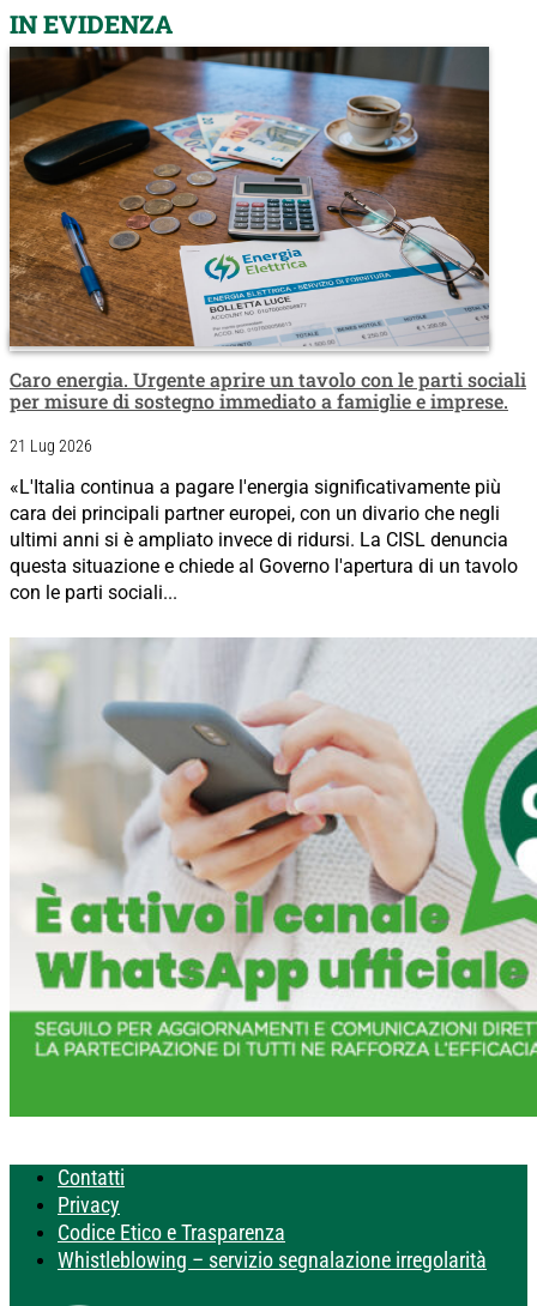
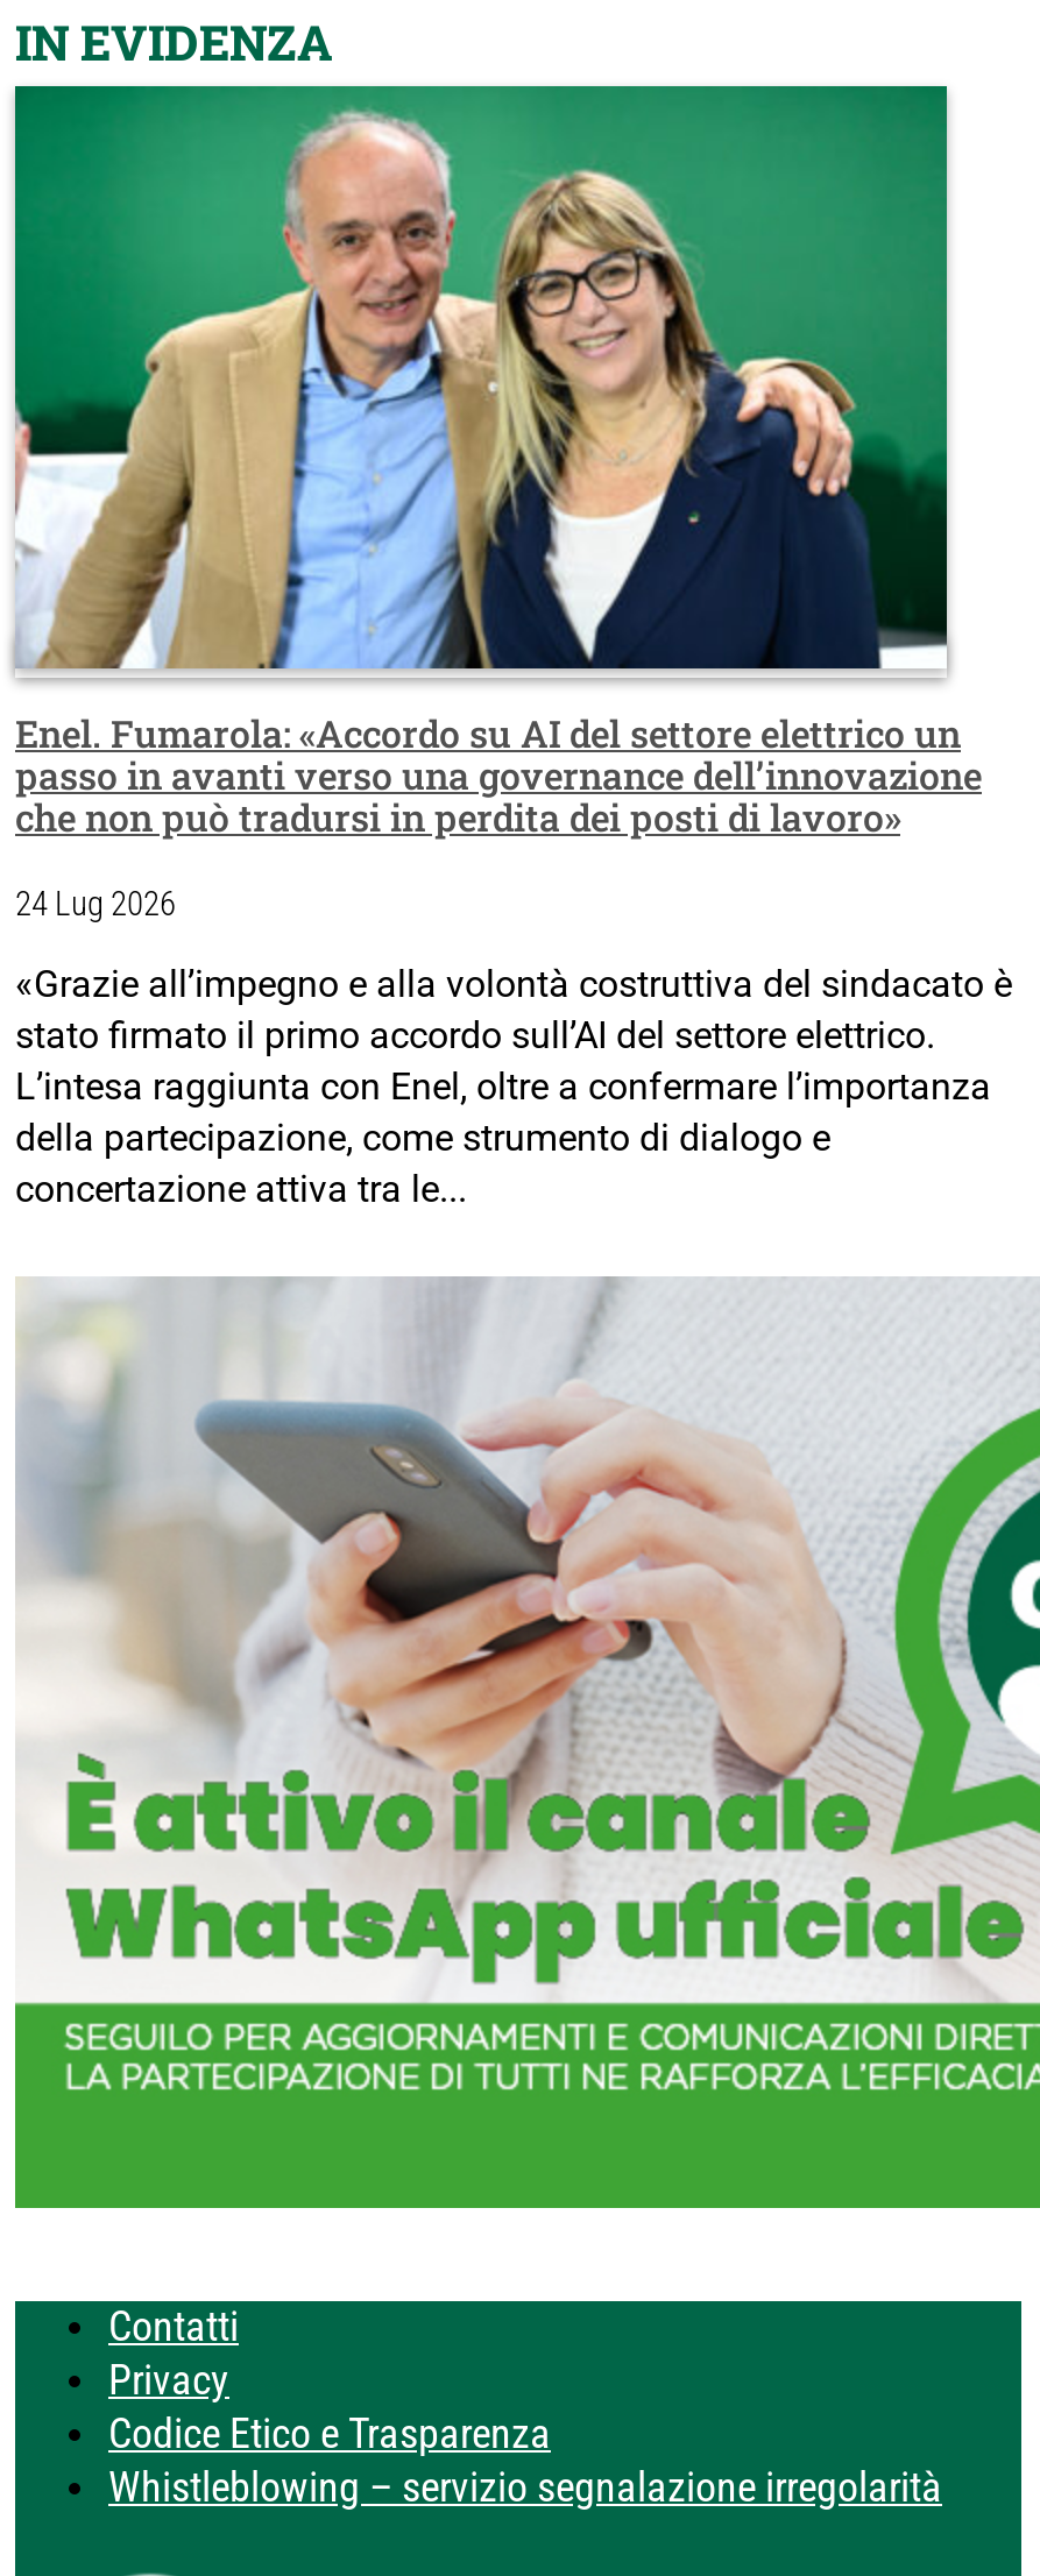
[8,46,526,414] [image] | Caro energia. Urgente aprire un tavolo con le parti sociali | per misure di sostegno immediato a famiglie e imprese. -> [13,84,982,842] [image] | Enel. Fumarola: «Accordo su AI del settore elettrico un | passo in avanti verso una governance dell’innovazione | che non può tradursi in perdita dei posti di lavoro»
[10,436,92,456] 21 Lug 2026 -> [15,885,176,924] 24 Lug 2026
[10,475,518,604] «L'Italia continua a pagare l'energia significativamente più | cara dei principali partner europei, con un divario che negli | ultimi anni si è ampliato invece di ridursi. La CISL denuncia | questa situazione e chiede al Governo l'apertura di un tavolo | con le parti sociali... -> [15,961,1012,1211] «Grazie all’impegno e alla volontà costruttiva del sindacato è | stato firmato il primo accordo sull’AI del settore elettrico. | L’intesa raggiunta con Enel, oltre a confermare l’importanza | della partecipazione, come strumento di dialogo e | concertazione attiva tra le...

